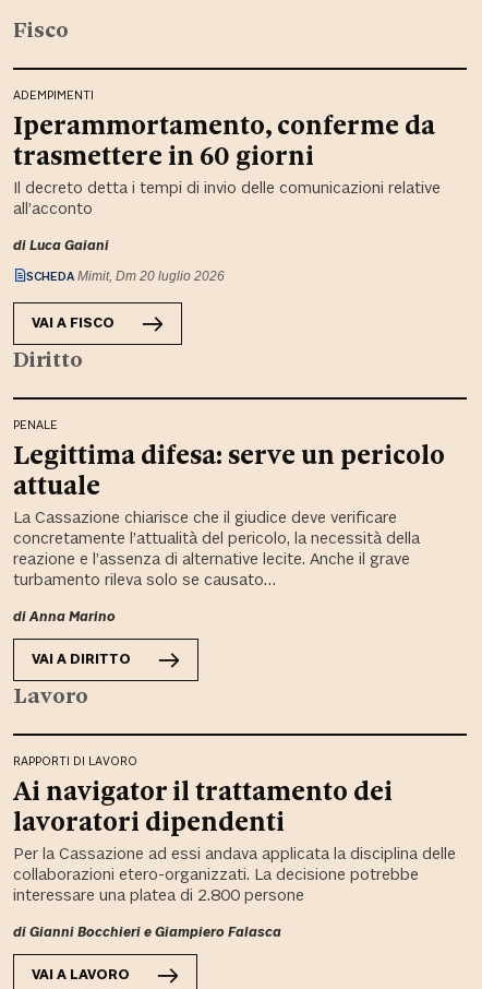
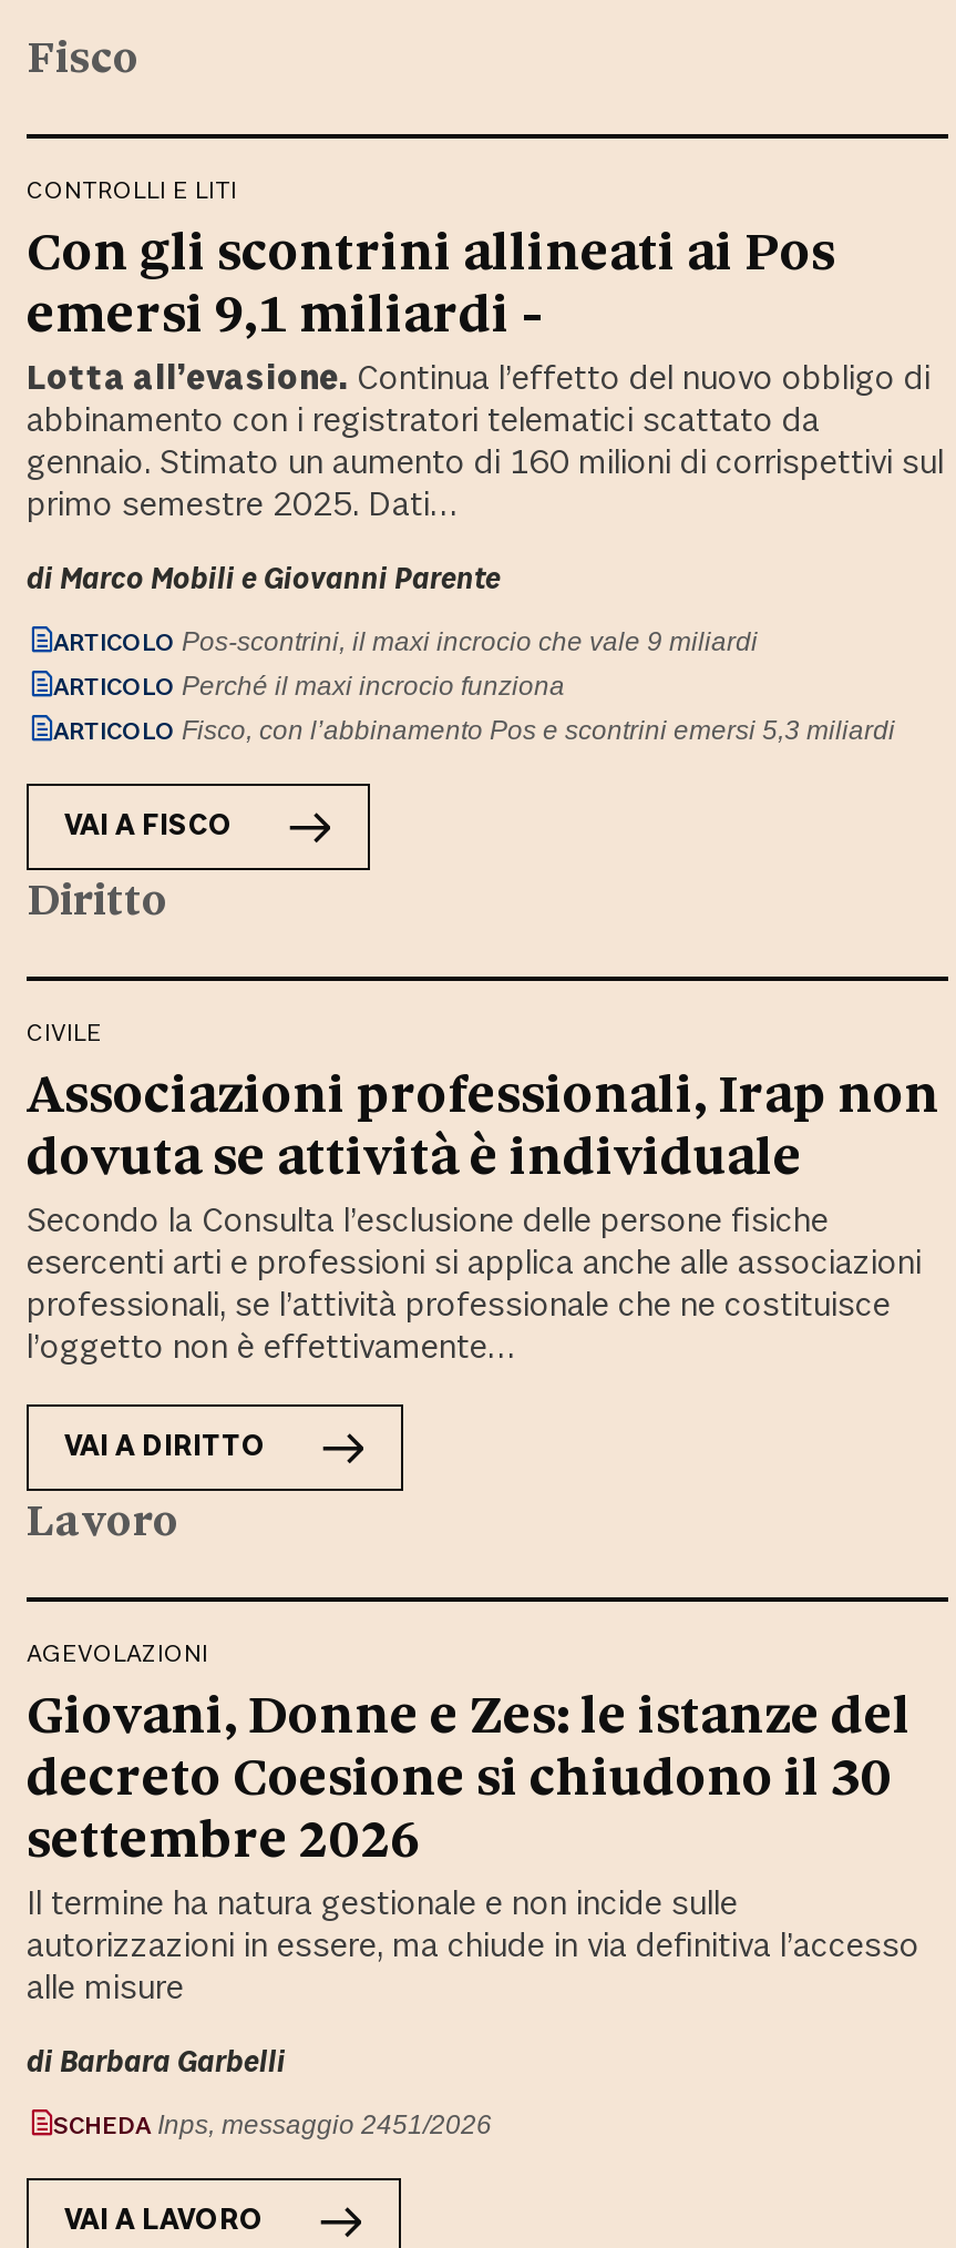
[13,87,441,220] ADEMPIMENTI | Iperammortamento, conferme da | trasmettere in 60 giorni | Il decreto detta i tempi di invio delle comunicazioni relative | all’acconto -> [27,173,944,527] CONTROLLI E LITI | Con gli scontrini allineati ai Pos | emersi 9,1 miliardi - | Lotta all’evasione. Continua l’effetto del nuovo obbligo di | abbinamento con i registratori telematici scattato da | gennaio. Stimato un aumento di 160 milioni di corrispettivi sul | primo semestre 2025. Dati…
[13,237,109,255] di Luca Gaiani -> [27,562,501,598] di Marco Mobili e Giovanni Parente
[26,269,225,285] SCHEDA Mimit, Dm 20 luglio 2026 -> [53,627,895,749] ARTICOLO Pos-scontrini, il maxi incrocio che vale 9 miliardi | ARTICOLO Perché il maxi incrocio funziona | ARTICOLO Fisco, con l’abbinamento Pos e scontrini emersi 5,3 miliardi
[13,417,445,626] PENALE | Legittima difesa: serve un pericolo | attuale | La Cassazione chiarisce che il giudice deve verificare | concretamente l’attualità del pericolo, la necessità della | reazione e l’assenza di alternative lecite. Anche il grave | turbamento rileva solo se causato… | di Anna Marino -> [27,1016,939,1369] CIVILE | Associazioni professionali, Irap non | dovuta se attività è individuale | Secondo la Consulta l’esclusione delle persone fisiche | esercenti arti e professioni si applica anche alle associazioni | professionali, se l’attività professionale che ne costituisce | l’oggetto non è effettivamente…
[13,753,456,941] RAPPORTI DI LAVORO | Ai navigator il trattamento dei | lavoratori dipendenti | Per la Cassazione ad essi andava applicata la disciplina delle | collaborazioni etero-organizzati. La decisione potrebbe | interessare una platea di 2.800 persone | di Gianni Bocchieri e Giampiero Falasca -> [27,1637,919,2143] AGEVOLAZIONI | Giovani, Donne e Zes: le istanze del | decreto Coesione si chiudono il 30 | settembre 2026 | Il termine ha natura gestionale e non incide sulle | autorizzazioni in essere, ma chiude in via definitiva l’accesso | alle misure | di Barbara Garbelli | SCHEDA Inps, messaggio 2451/2026

